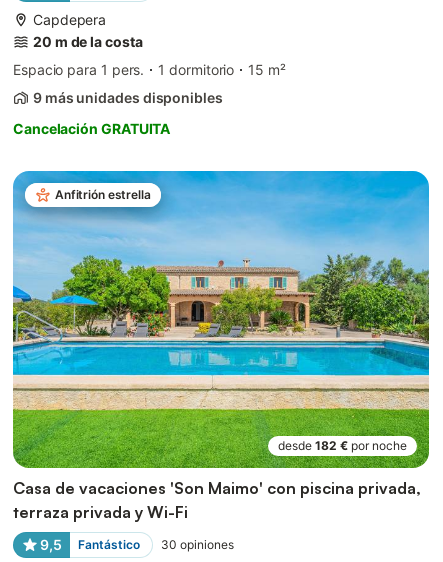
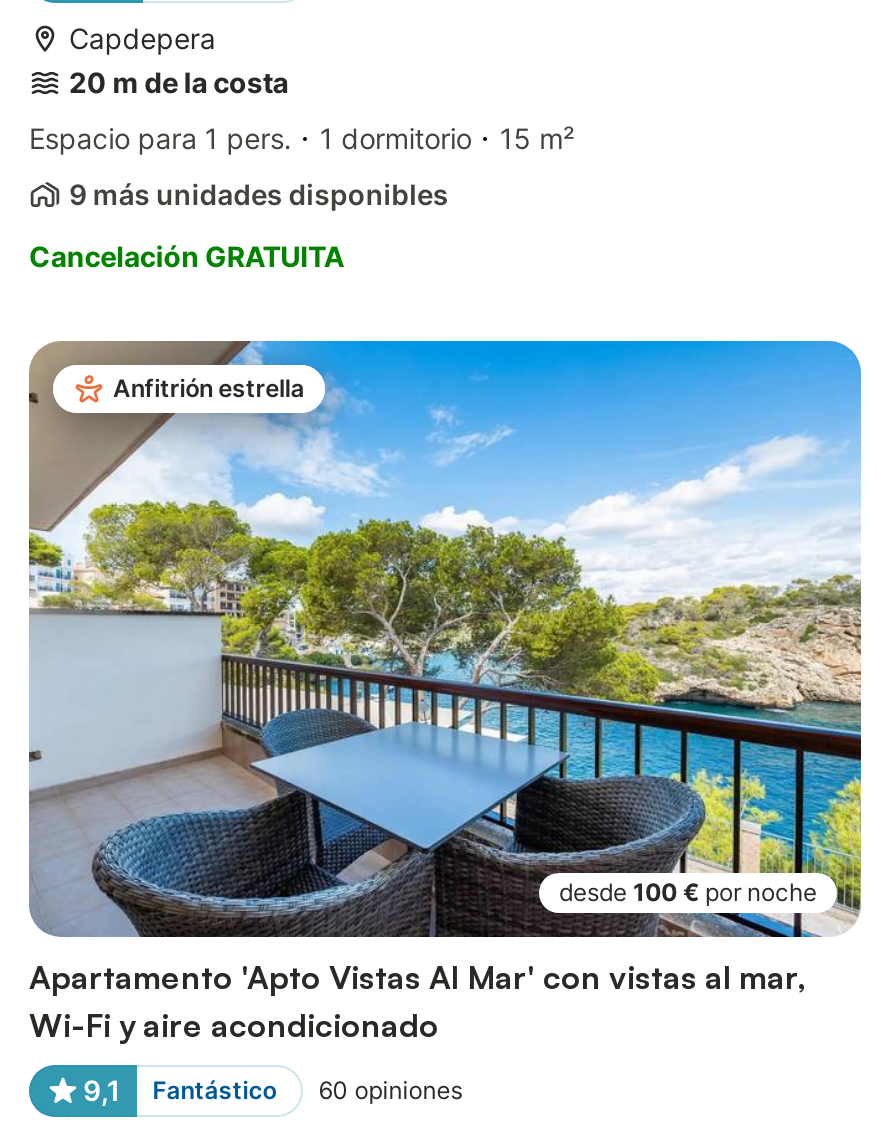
[12,170,430,469] [image] | desde 182 € por noche -> [27,338,863,940] [image] | desde 100 € por noche
[13,478,421,522] Casa de vacaciones 'Son Maimo' con piscina privada, | terraza privada y Wi-Fi -> [29,956,807,1044] Apartamento 'Apto Vistas Al Mar' con vistas al mar, | Wi-Fi y aire acondicionado
[40,536,62,553] 9,5 -> [83,1072,121,1106] 9,1
[161,537,234,552] 30 opiniones -> [319,1074,463,1104] 60 opiniones

